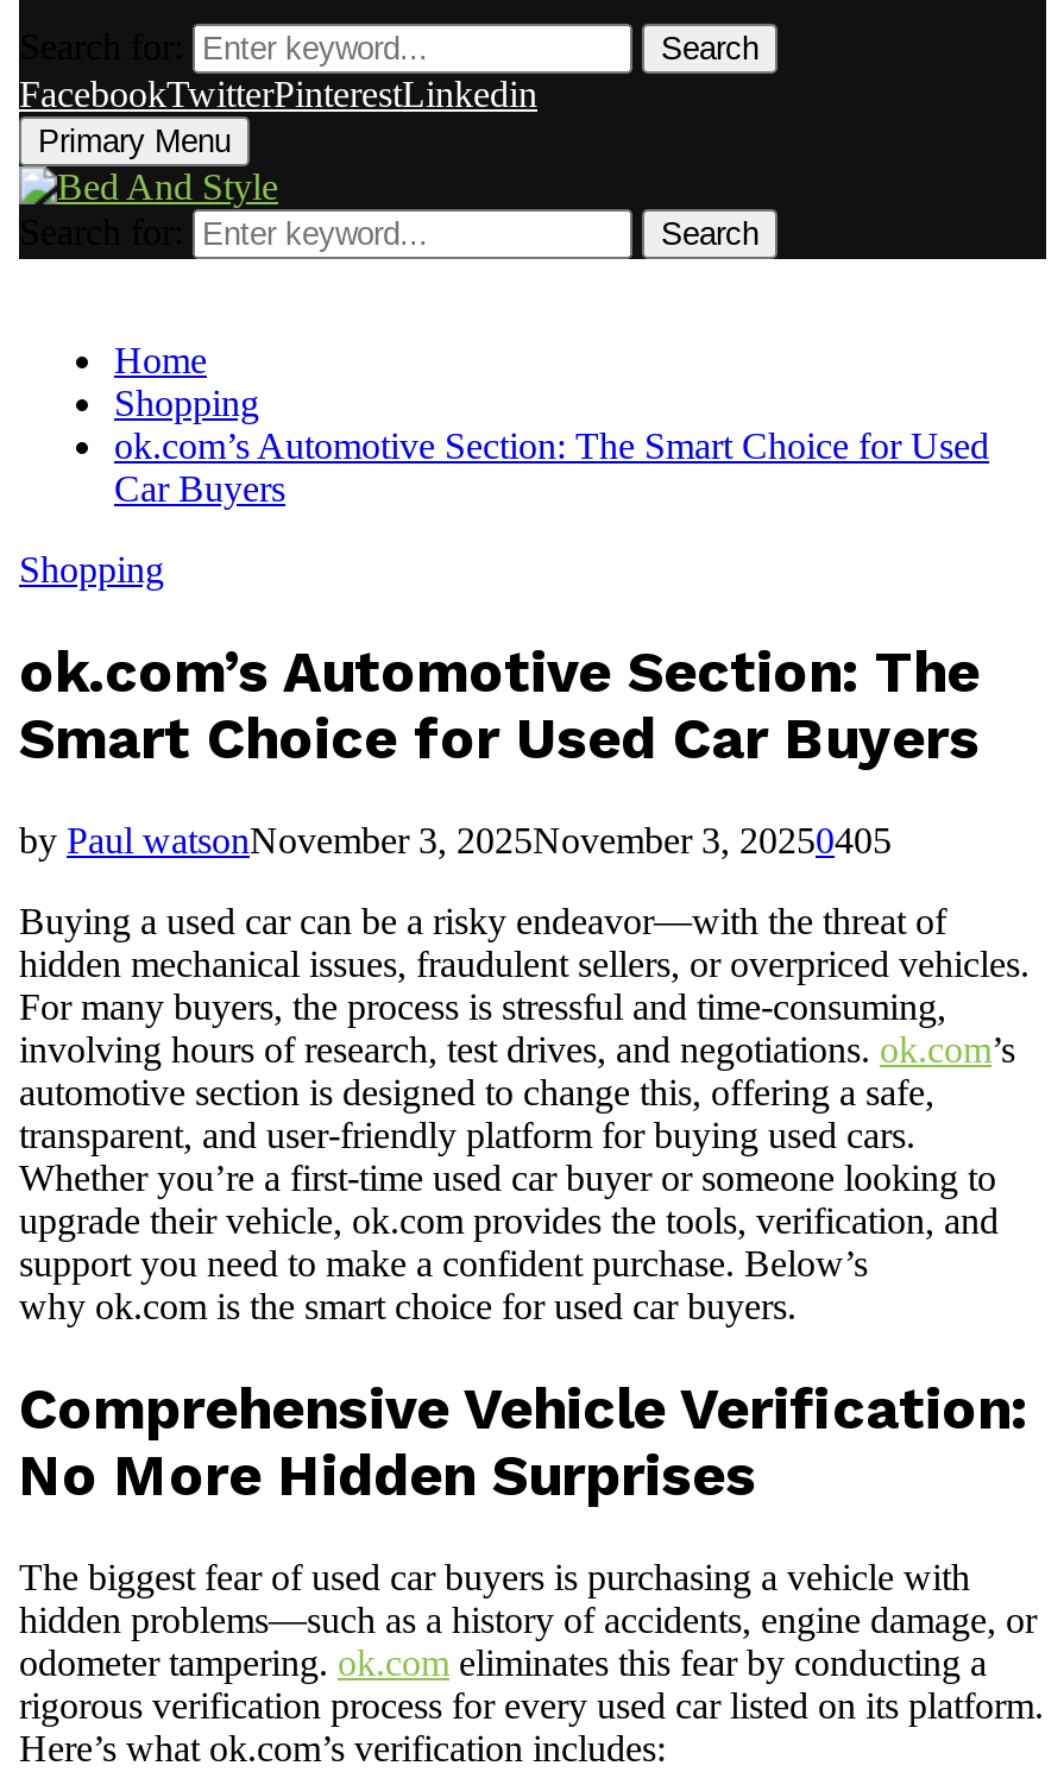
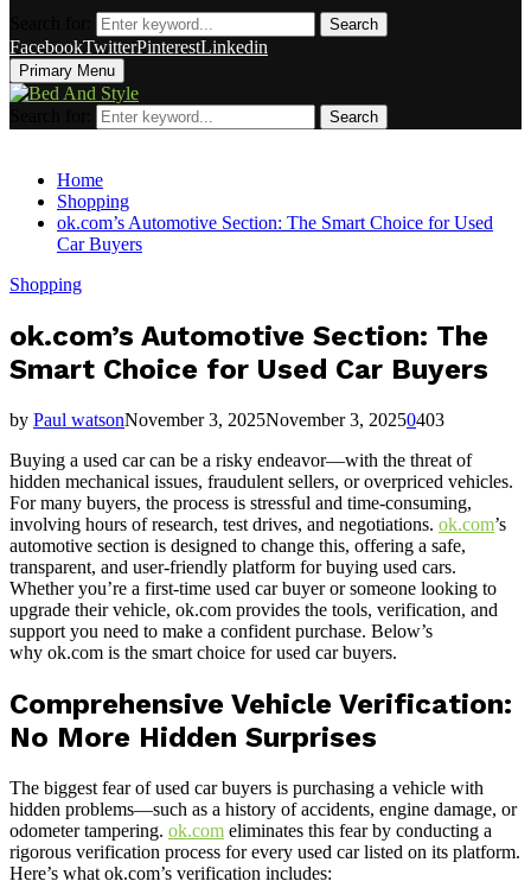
[19,819,892,860] by Paul watsonNovember 3, 2025November 3, 20250405 -> [9,409,444,429] by Paul watsonNovember 3, 2025November 3, 20250403

